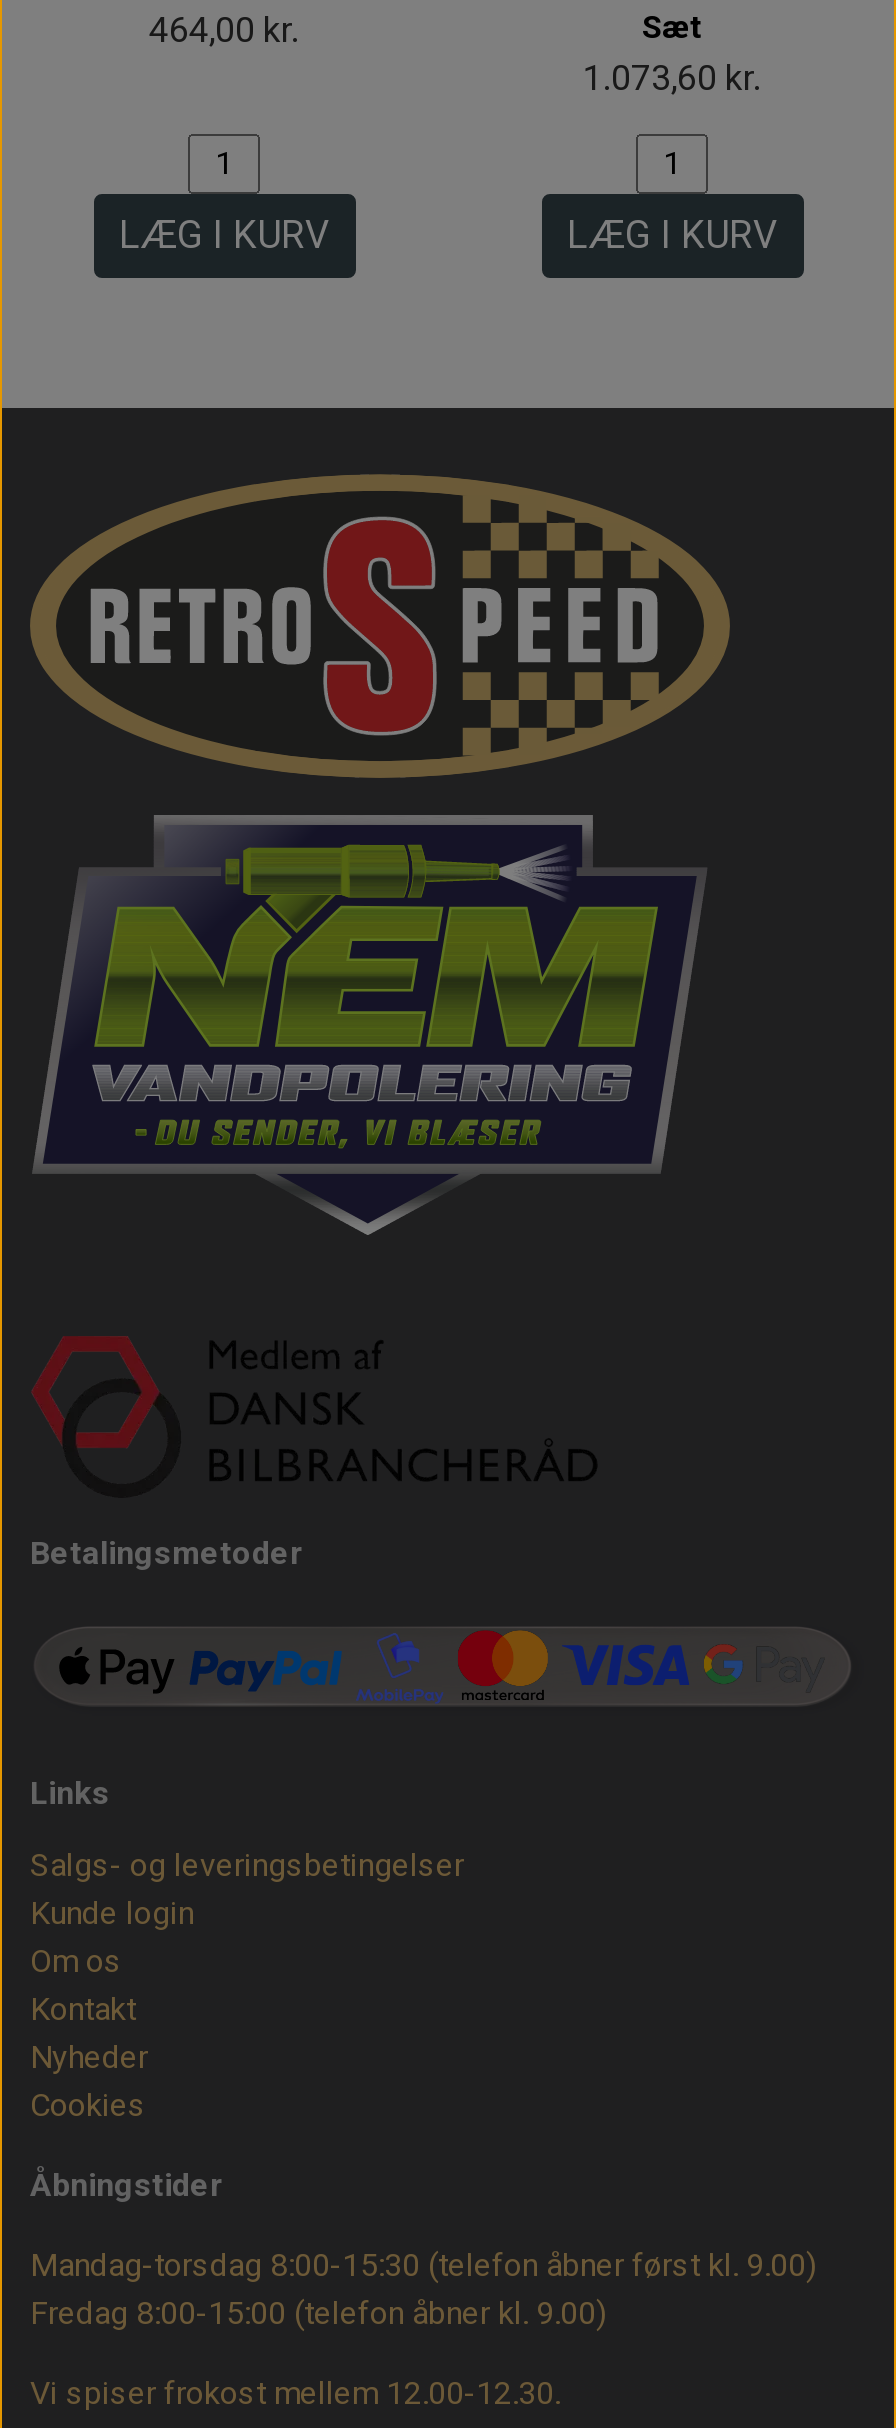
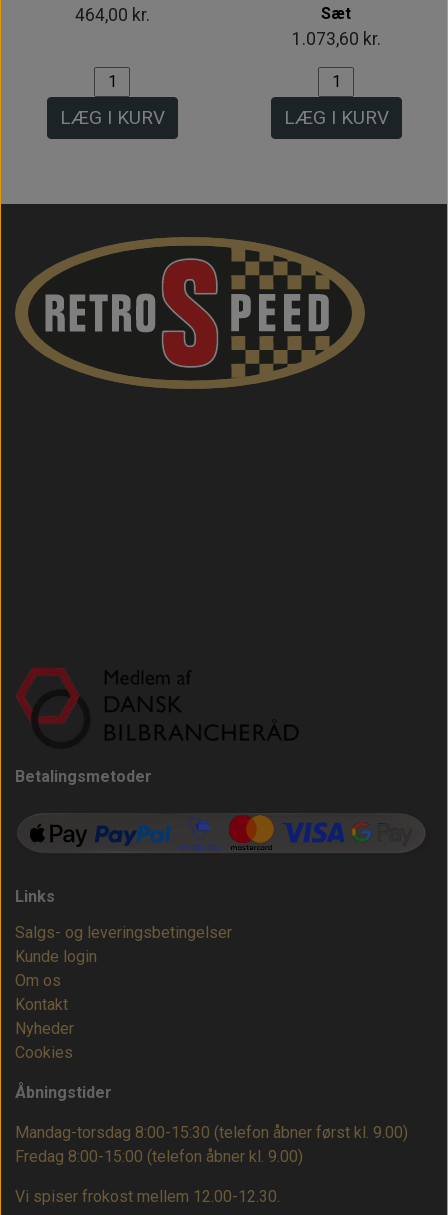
[32,812,708,1236] [image] -> none

